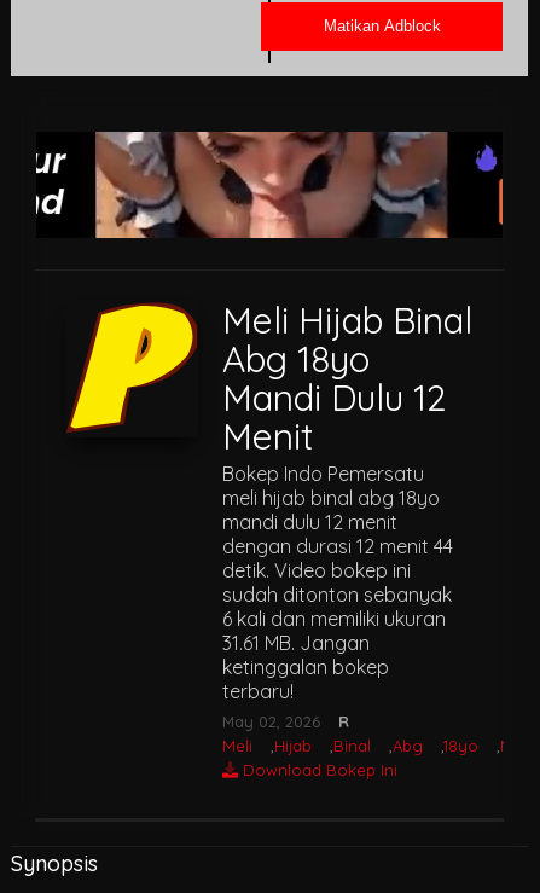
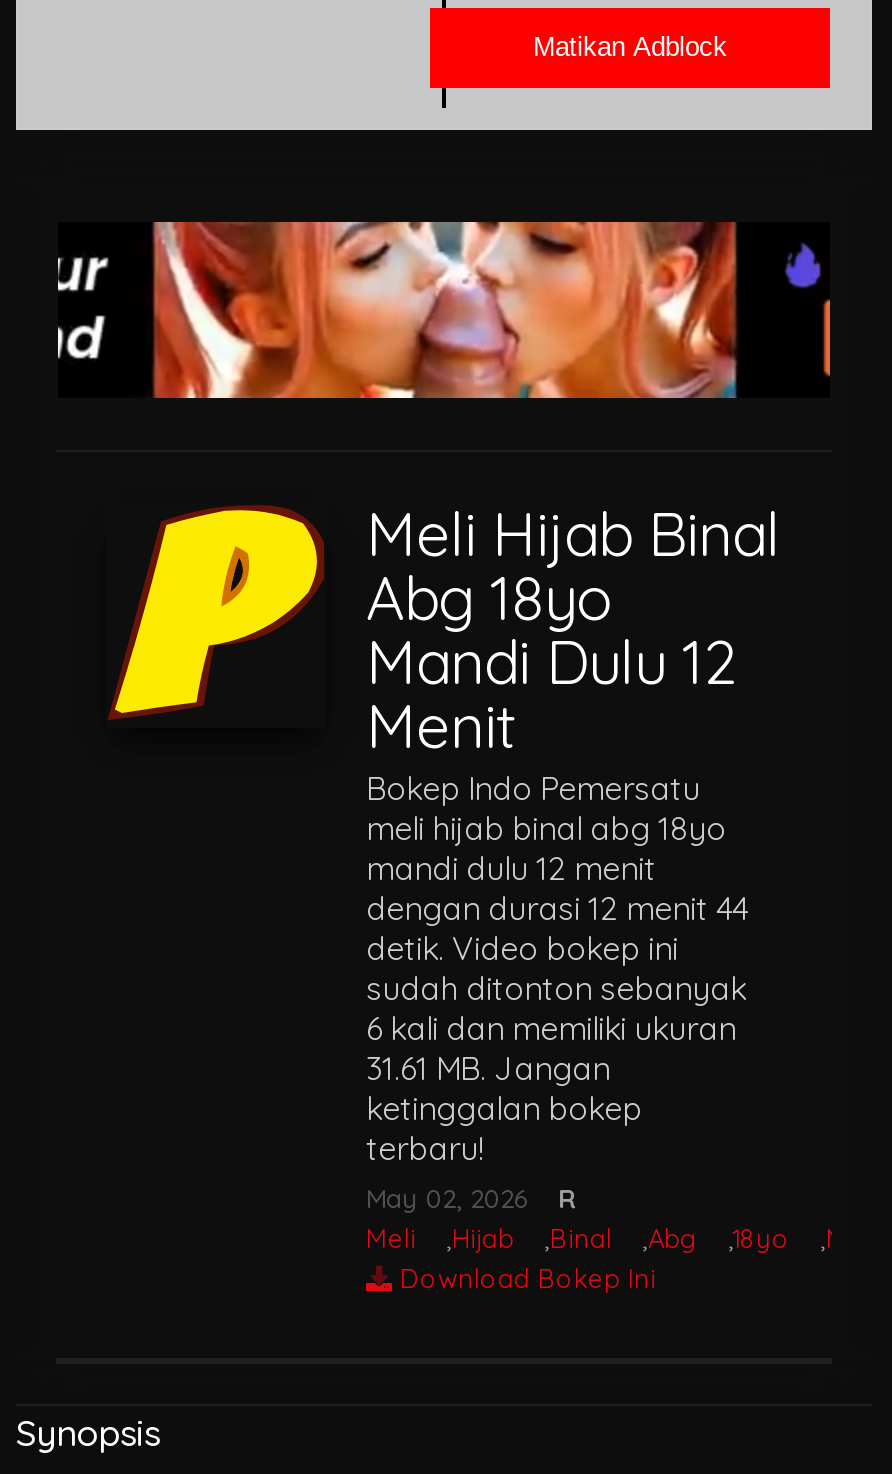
[94,131,448,239] [image] -> [152,220,738,400] [image]

